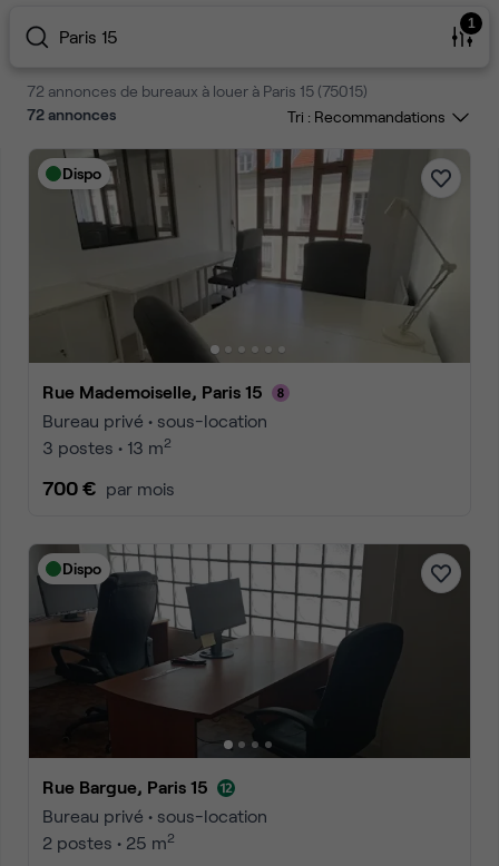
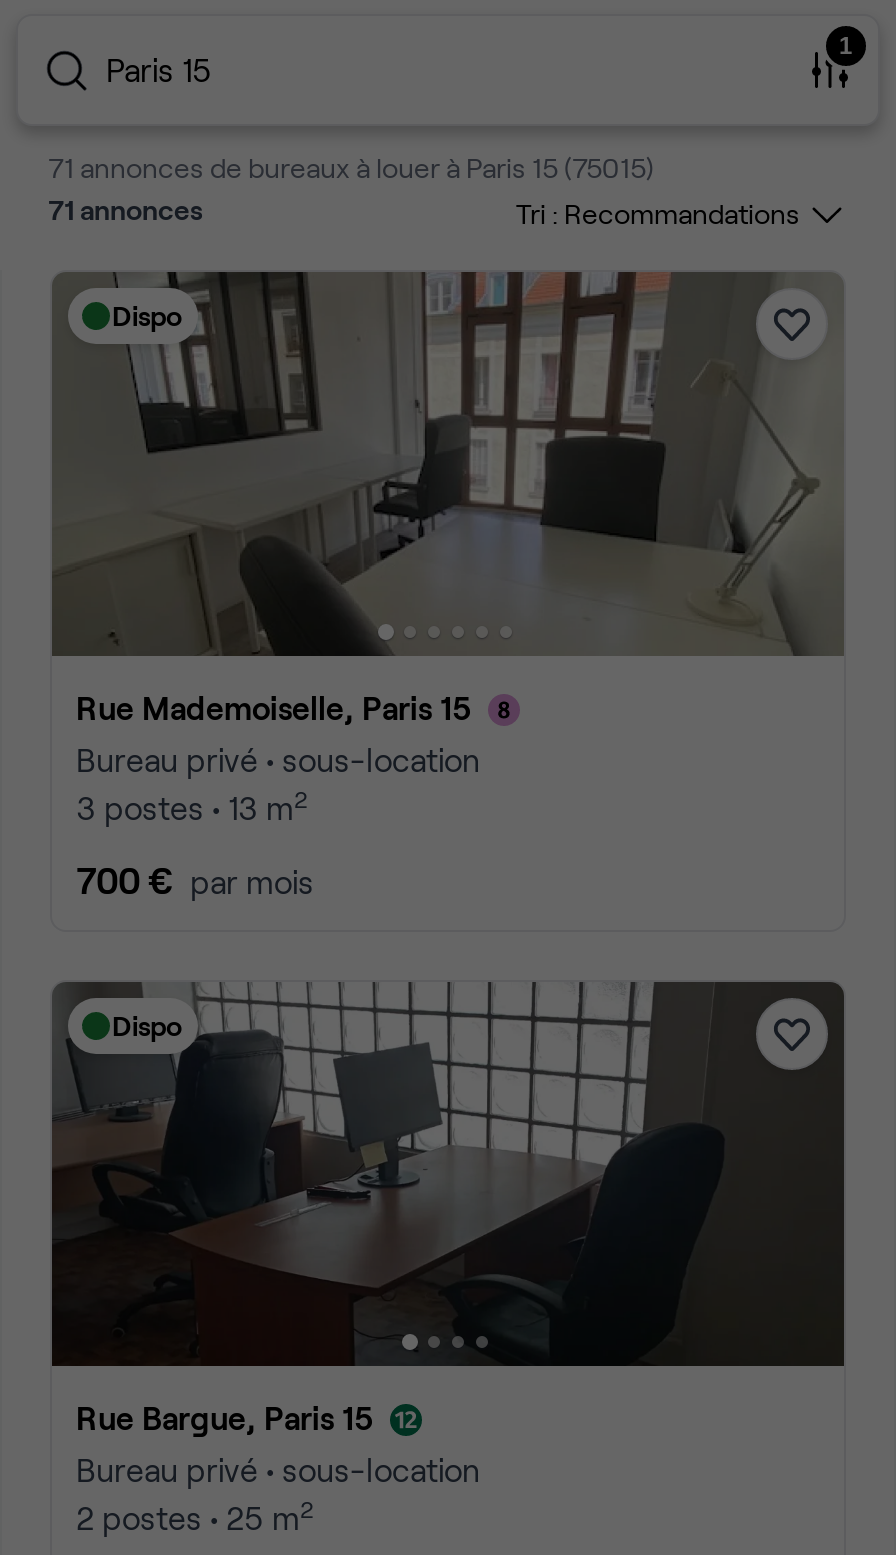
[27,81,368,100] 72 annonces de bureaux à louer à Paris 15 (75015) -> [48,150,654,184] 71 annonces de bureaux à louer à Paris 15 (75015)
[27,105,116,124] 72 annonces -> [48,192,202,226] 71 annonces

